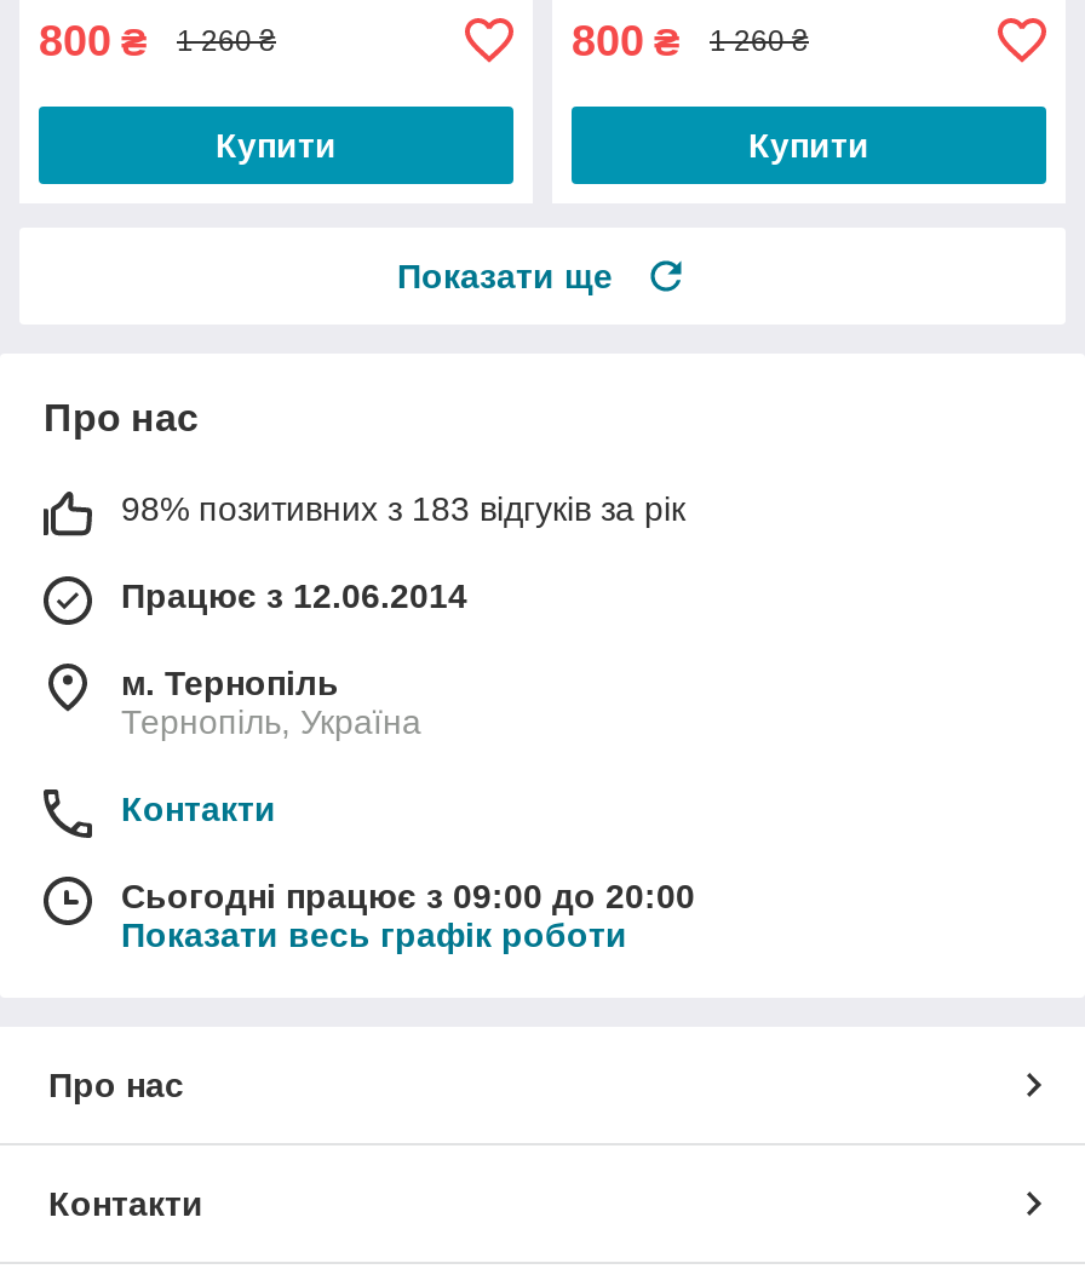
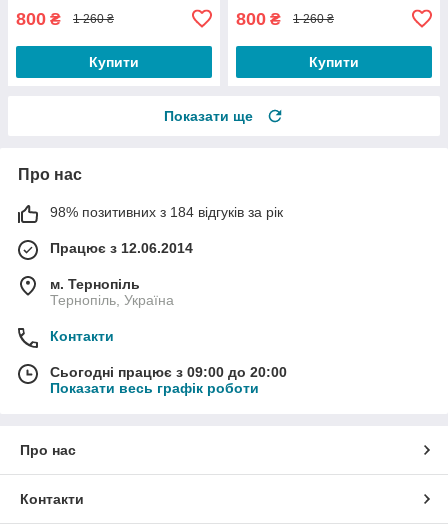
[121,489,685,527] 98% позитивних з 183 відгуків за рік -> [50,204,283,220] 98% позитивних з 184 відгуків за рік

